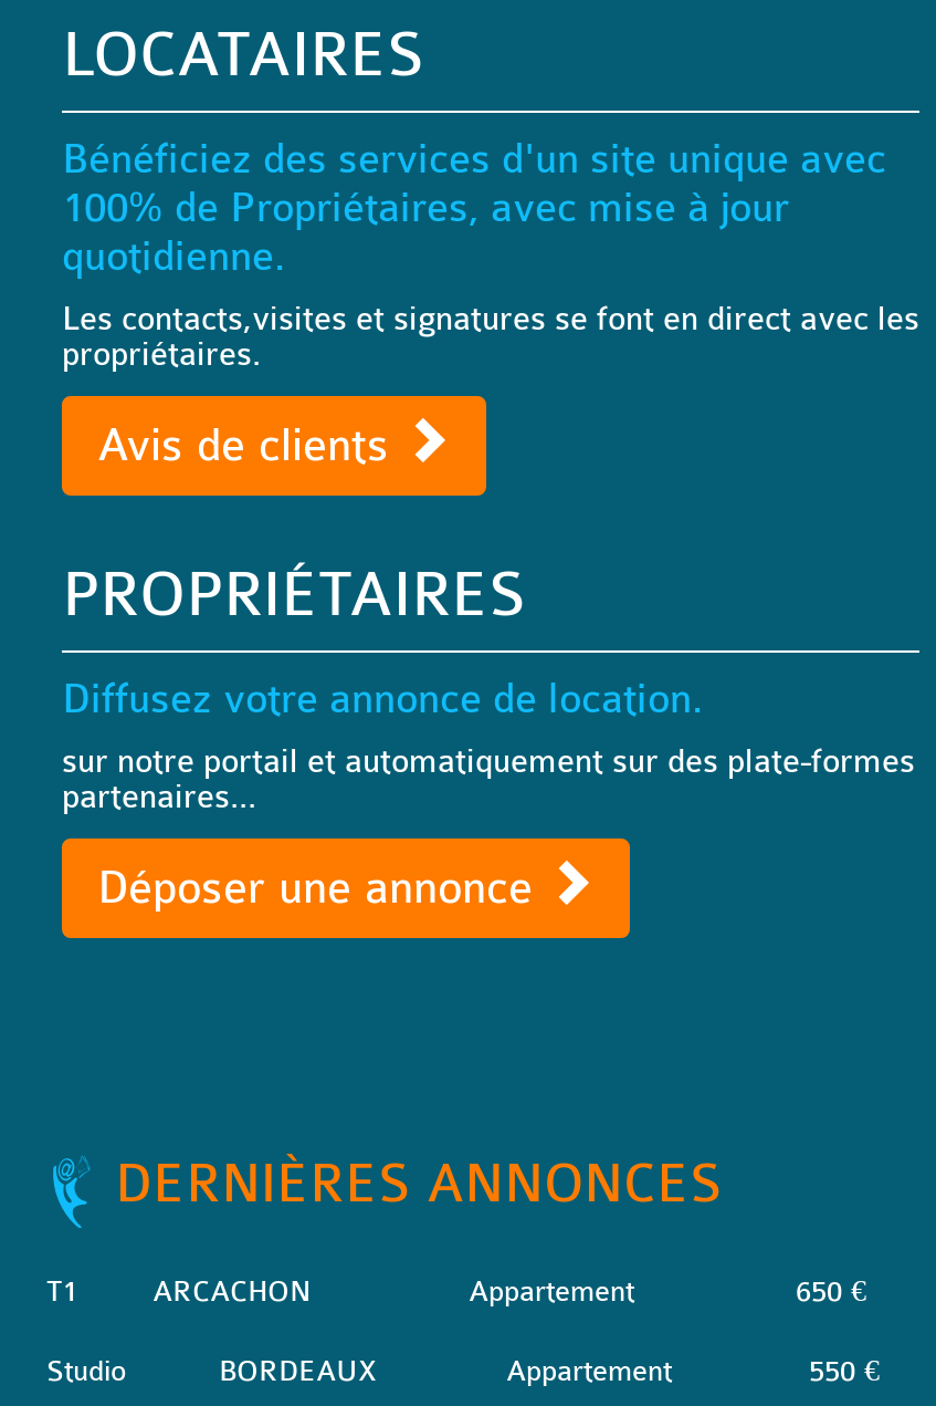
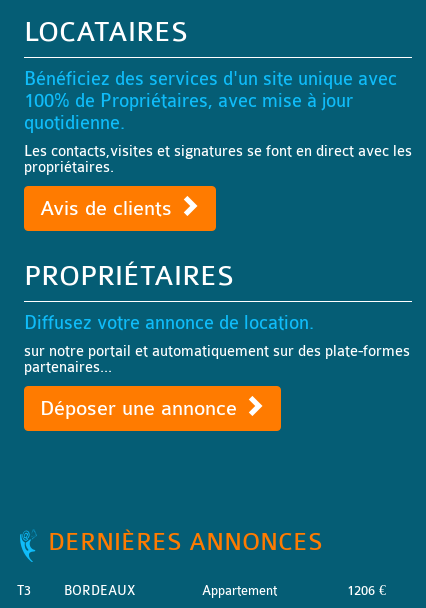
[46,1274,866,1387] T1 | ARCACHON | Appartement | 650 € | Studio -> [17,583,31,598] T3
[809,1354,880,1387] 550 € -> [347,583,386,598] 1206 €

